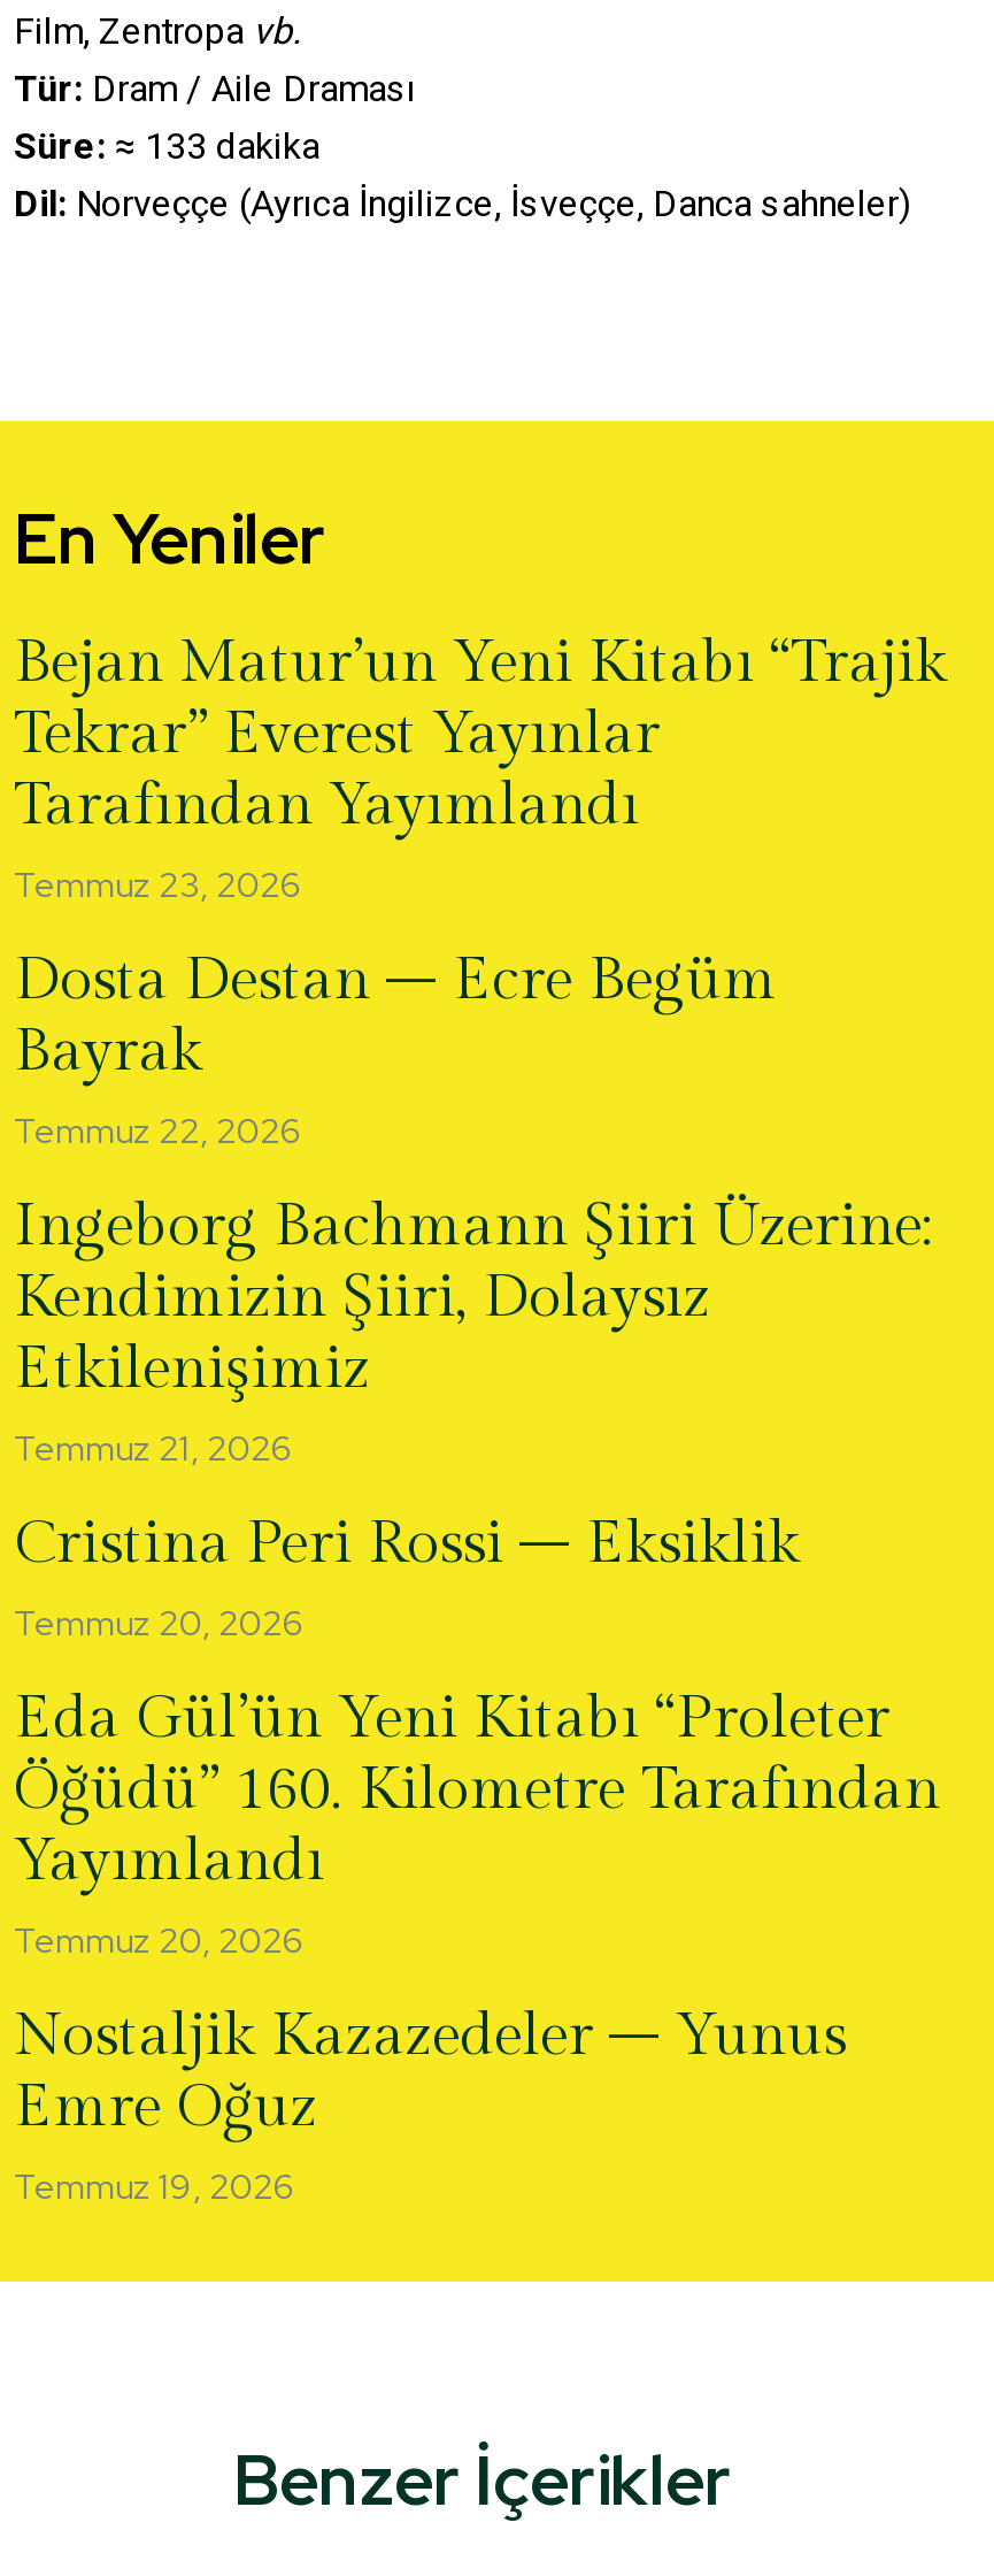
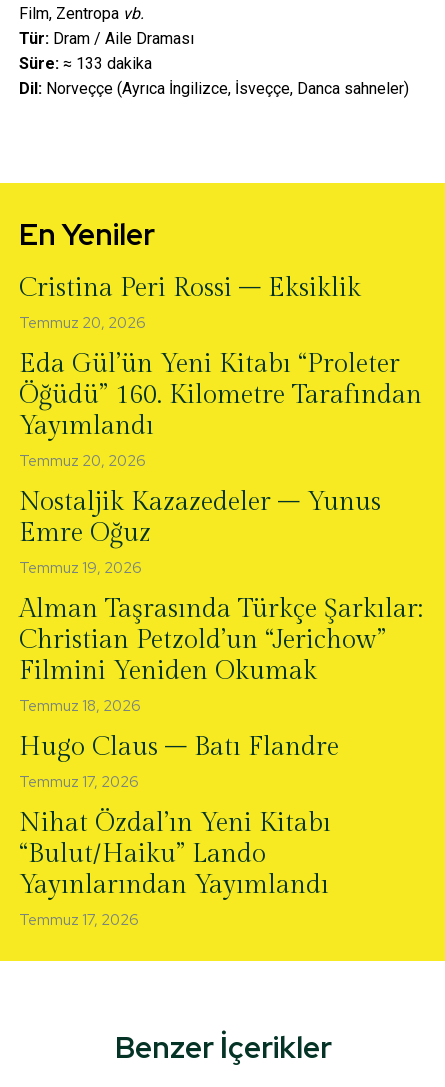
[14,628,947,1472] Bejan Matur’un Yeni Kitabı “Trajik | Tekrar” Everest Yayınlar | Tarafından Yayımlandı | Temmuz 23, 2026 | Dosta Destan – Ecre Begüm | Bayrak | Temmuz 22, 2026 | Ingeborg Bachmann Şiiri Üzerine: | Kendimizin Şiiri, Dolaysız | Etkilenişimiz | Temmuz 21, 2026 -> none
moved [14,1509,940,2210] -> [19,273,422,578]: Cristina Peri Rossi – Eksiklik | Temmuz 20, 2026 | Eda Gül’ün Yeni Kitabı “Proleter | ... | Emre Oğuz | Temmuz 19, 2026
none -> [19,594,423,930] Alman Taşrasında Türkçe Şarkılar: | Christian Petzold’un “Jerichow” | Filmini Yeniden Okumak | Temmuz 18, 2026 | Hugo Claus – Batı Flandre | Temmuz 17, 2026 | Nihat Özdal’ın Yeni Kitabı | “Bulut/Haiku” Lando | Yayınlarından Yayımlandı | Temmuz 17, 2026

